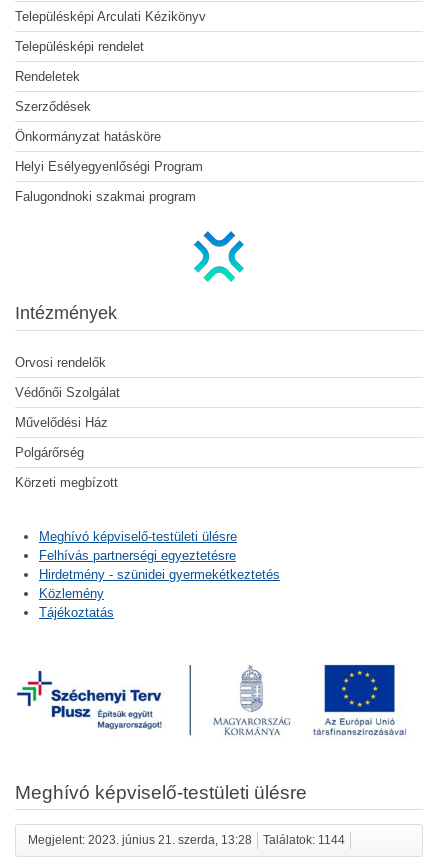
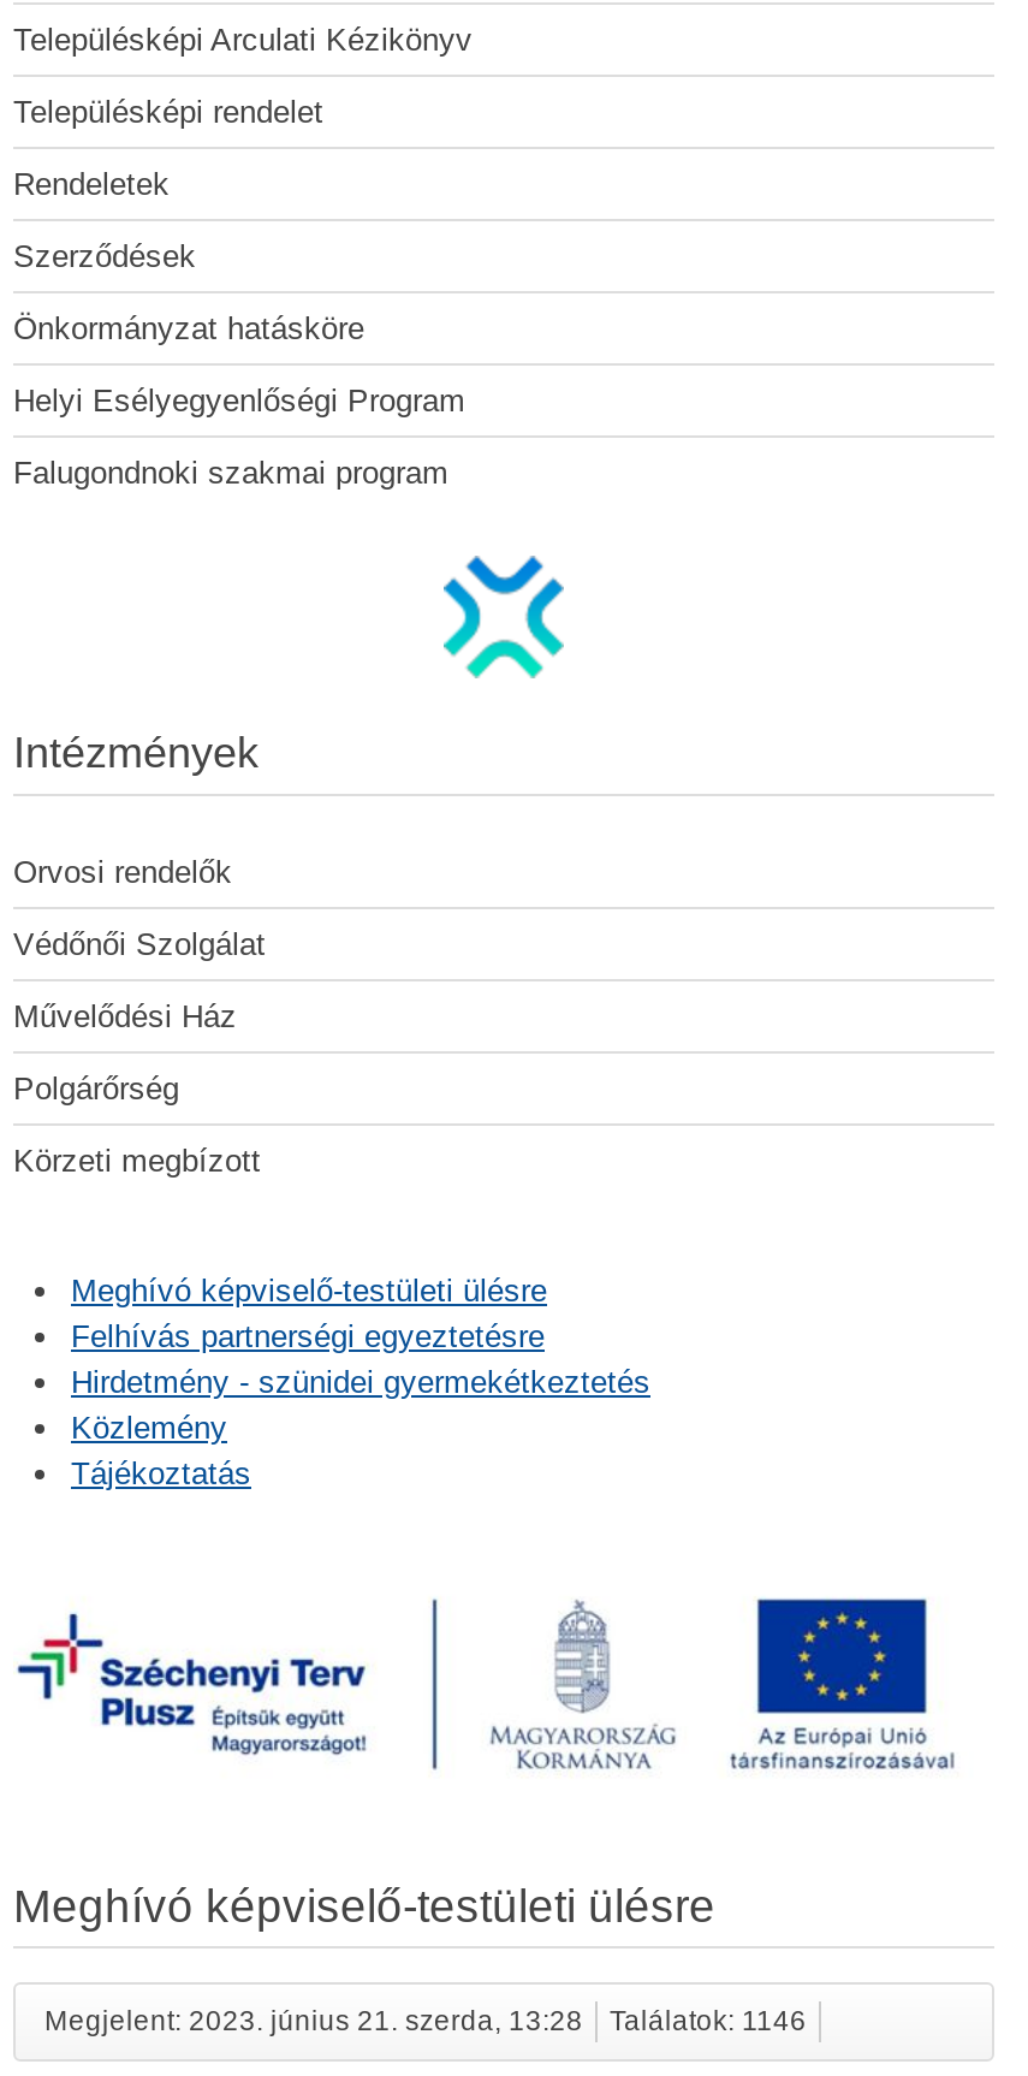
[28,834,345,846] Megjelent: 2023. június 21. szerda, 13:28 Találatok: 1144 -> [44,2006,807,2035] Megjelent: 2023. június 21. szerda, 13:28 Találatok: 1146

